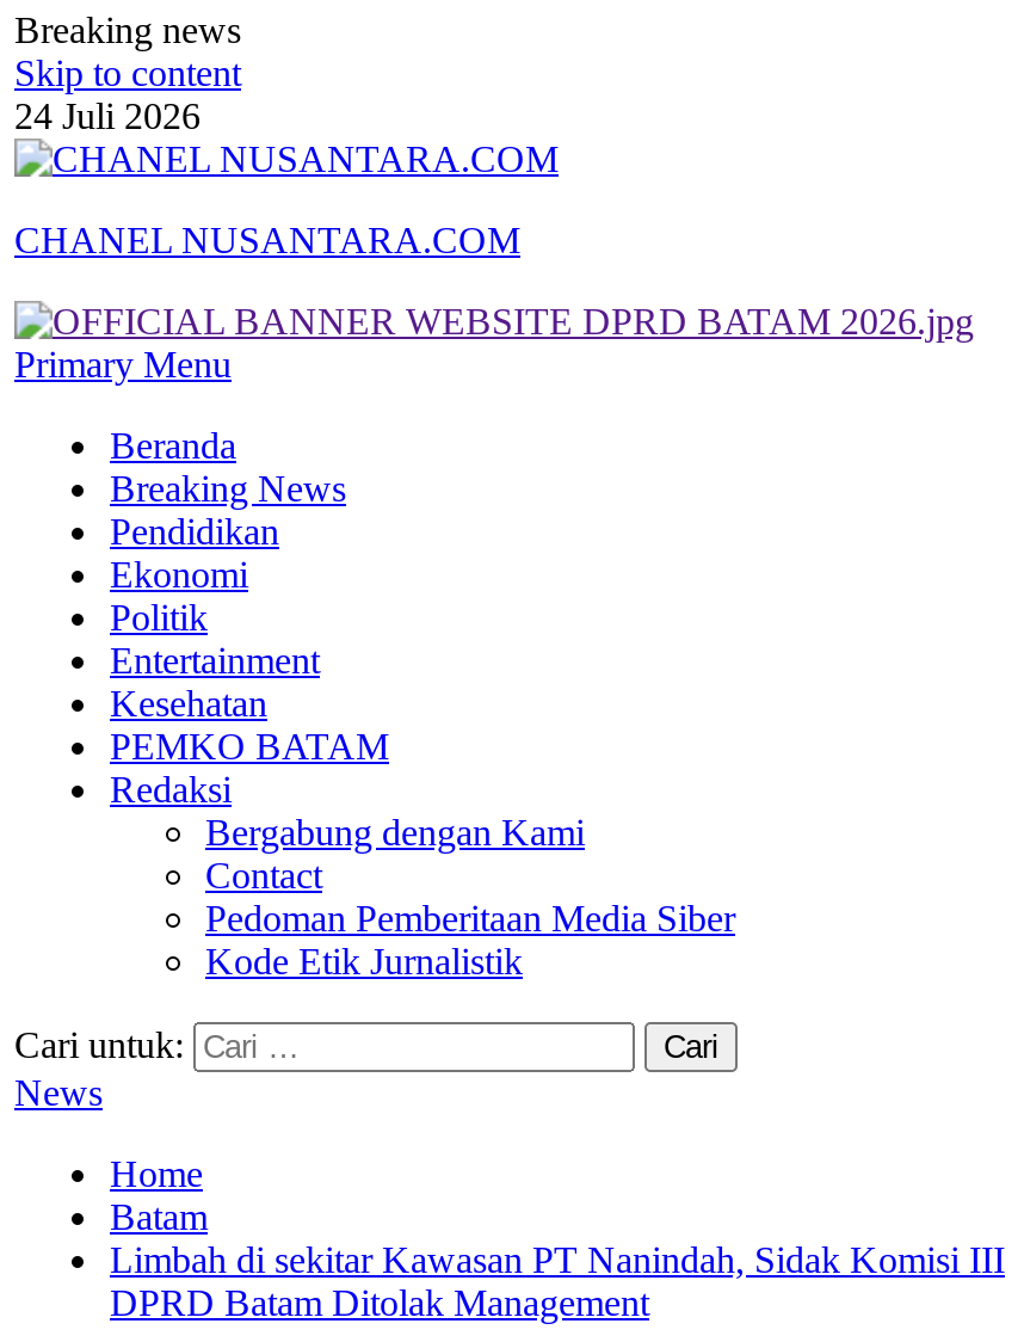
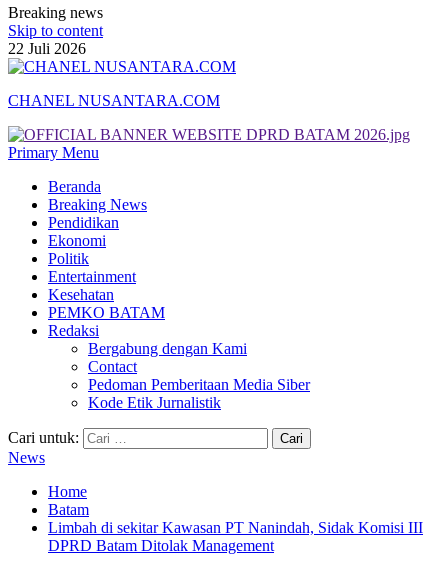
[14,96,201,136] 24 Juli 2026 -> [8,40,86,57] 22 Juli 2026

